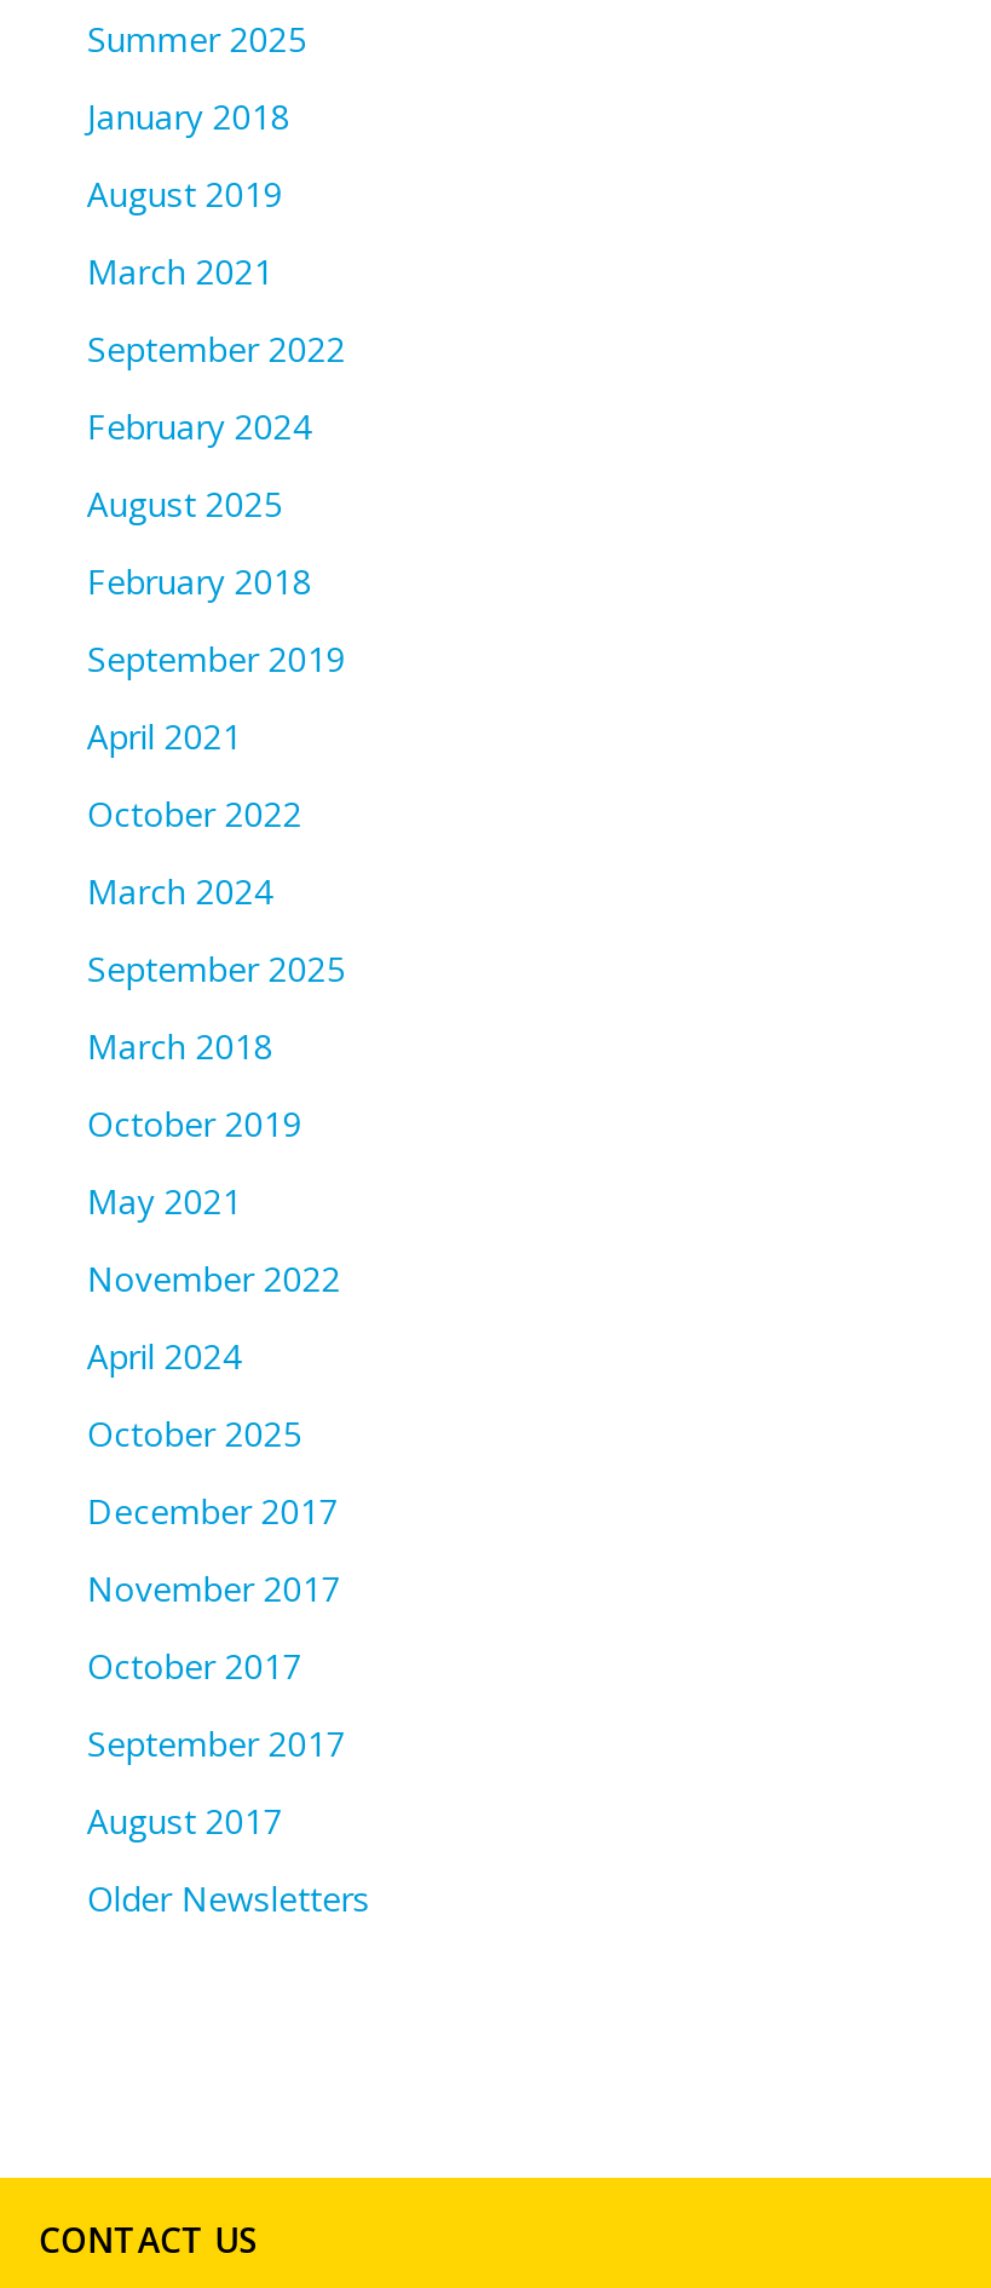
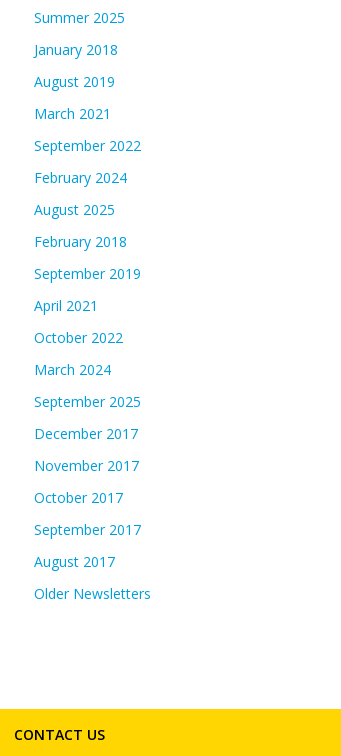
[87,1023,341,1456] March 2018 | October 2019 | May 2021 | November 2022 | April 2024 | October 2025 -> none

